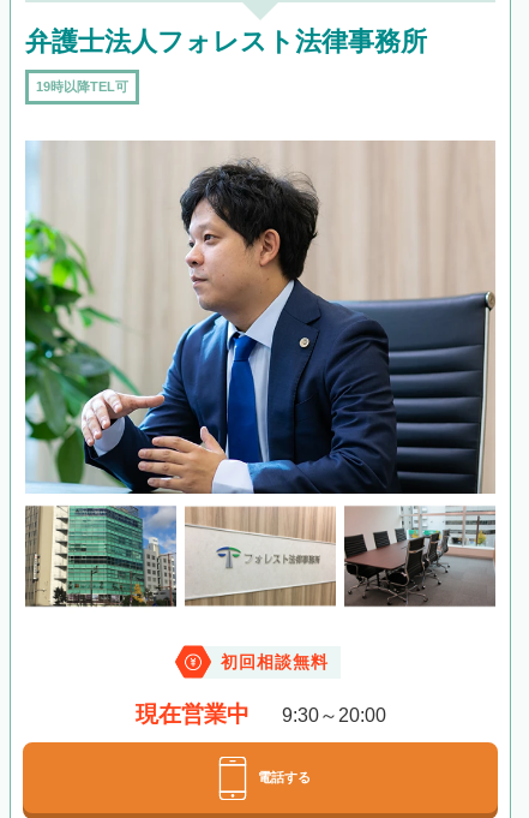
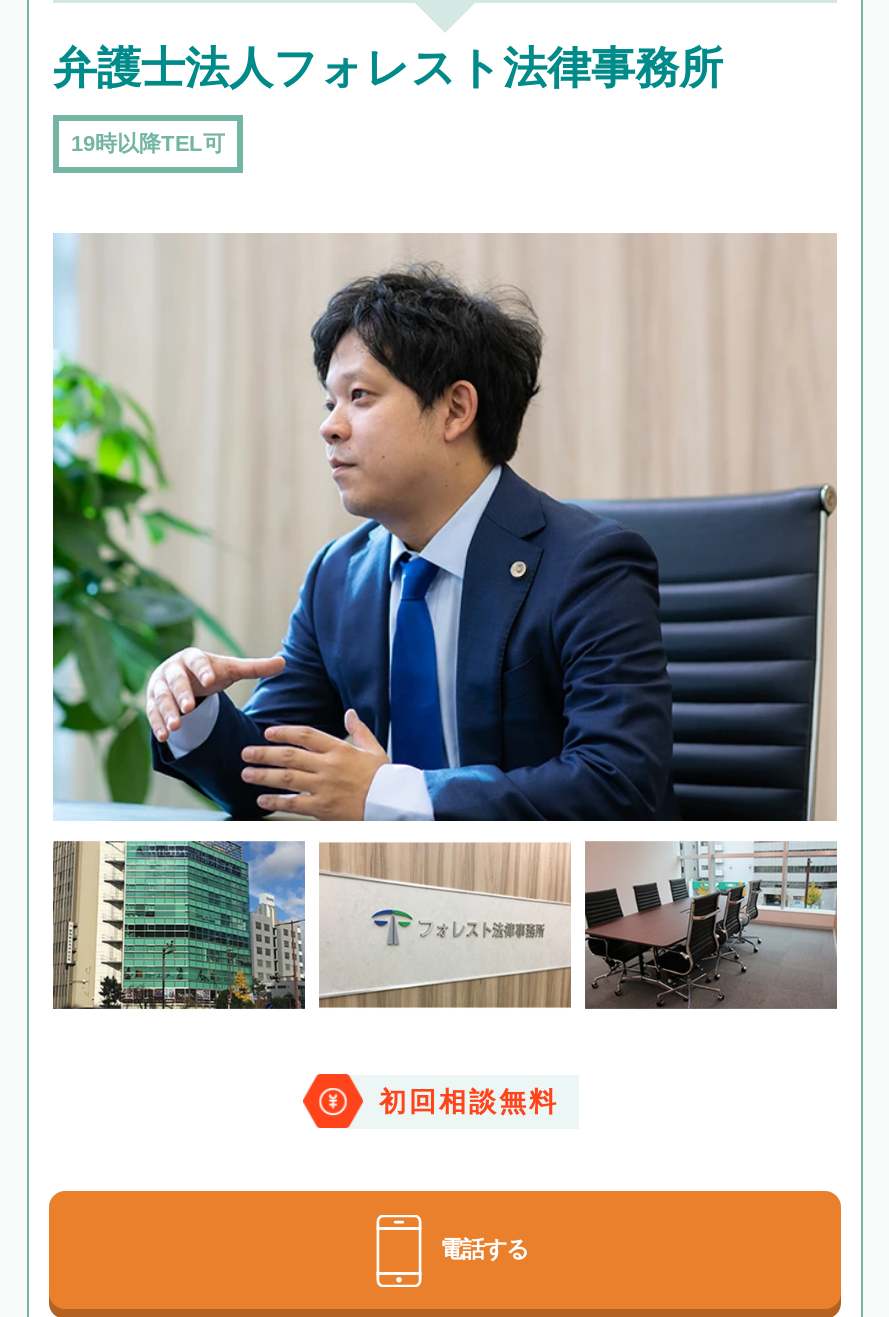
[135,701,386,726] 現在営業中 | 9:30～20:00 -> none

